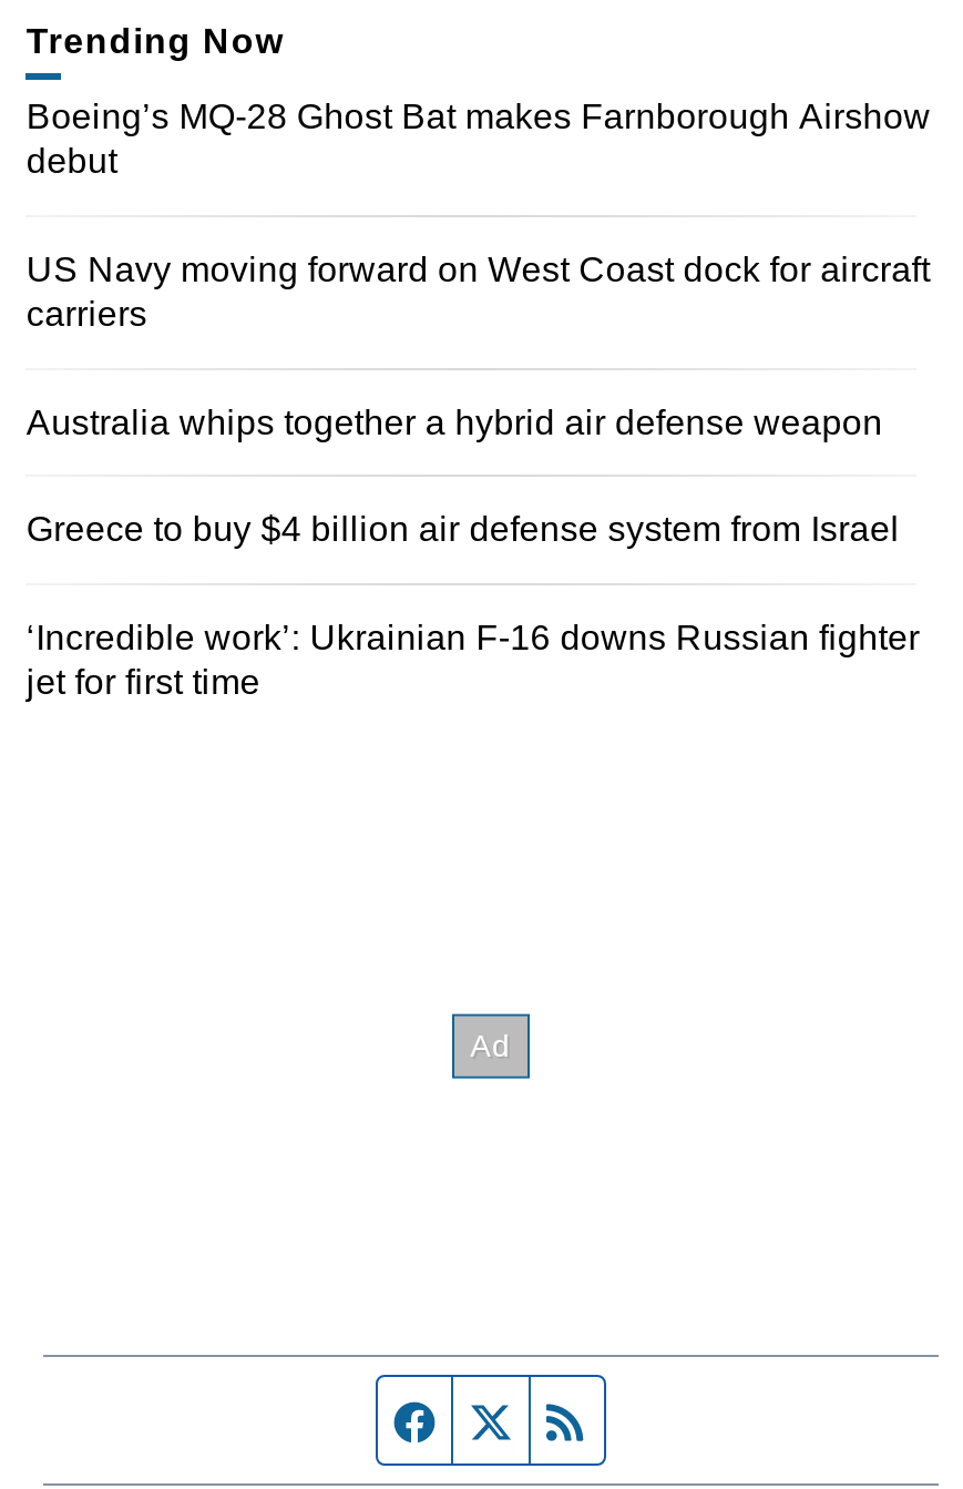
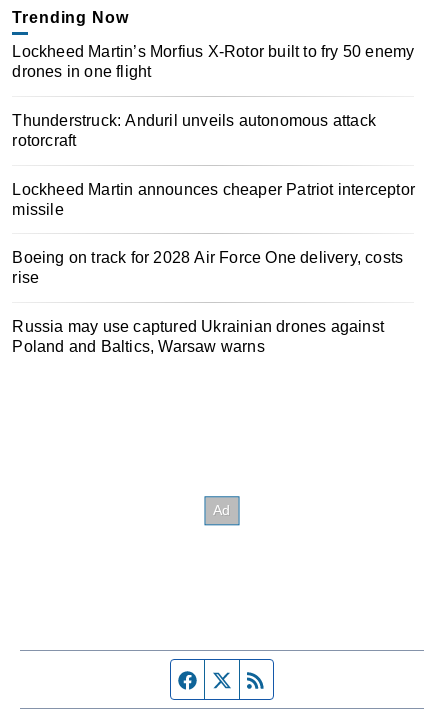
[26,98,931,180] Boeing’s MQ-28 Ghost Bat makes Farnborough Airshow | debut -> [12,43,414,80] Lockheed Martin’s Morfius X-Rotor built to fry 50 enemy | drones in one flight
[26,250,930,332] US Navy moving forward on West Coast dock for aircraft | carriers -> [12,112,376,149] Thunderstruck: Anduril unveils autonomous attack | rotorcraft
[26,403,883,440] Australia whips together a hybrid air defense weapon -> [12,181,415,218] Lockheed Martin announces cheaper Patriot interceptor | missile
[26,511,900,549] Greece to buy $4 billion air defense system from Israel -> [12,249,403,286] Boeing on track for 2028 Air Force One delivery, costs | rise
[26,619,920,701] ‘Incredible work’: Ukrainian F-16 downs Russian fighter | jet for first time -> [12,318,384,355] Russia may use captured Ukrainian drones against | Poland and Baltics, Warsaw warns

